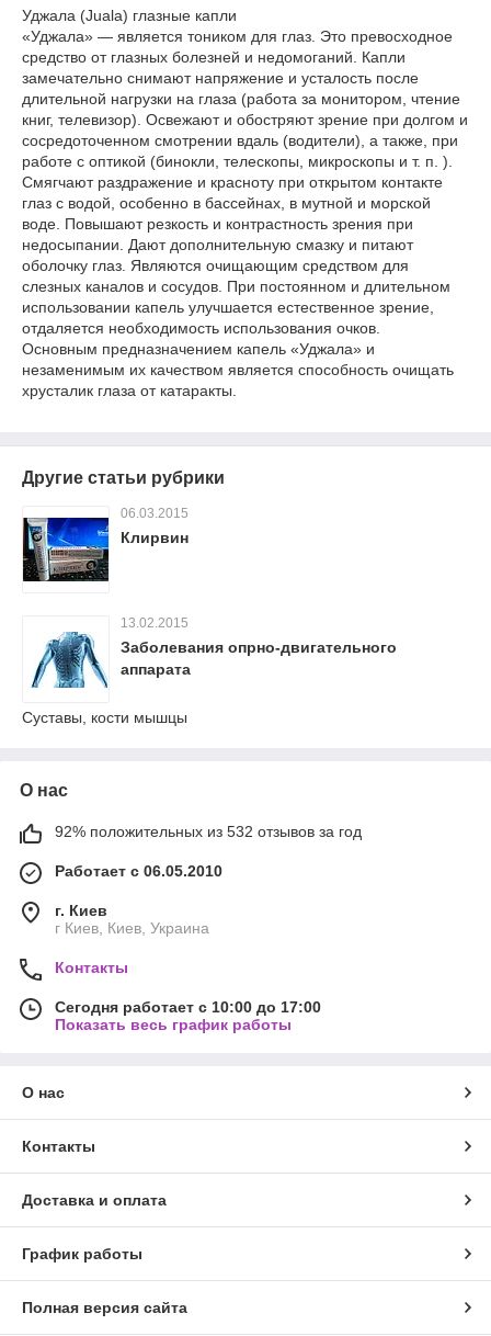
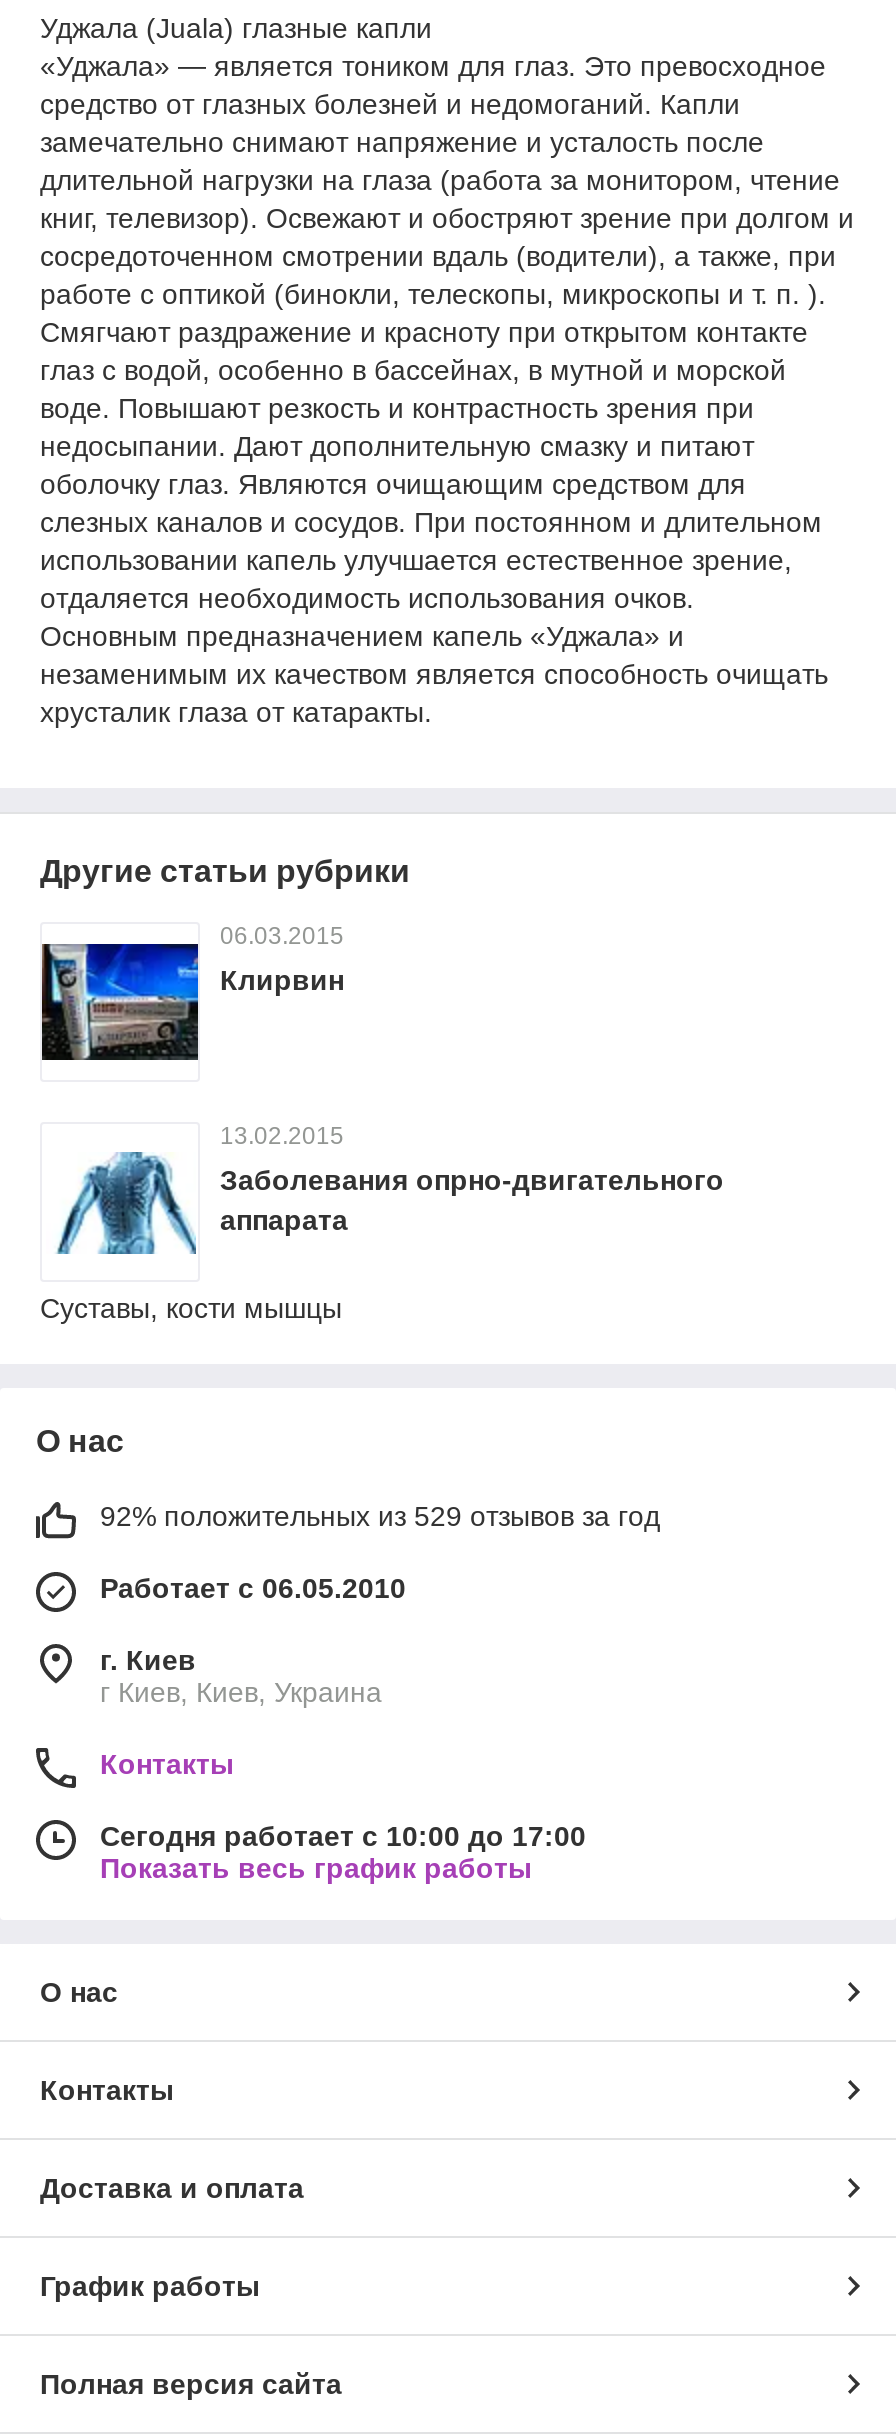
[55,823,362,840] 92% положительных из 532 отзывов за год -> [100,1500,660,1532] 92% положительных из 529 отзывов за год

